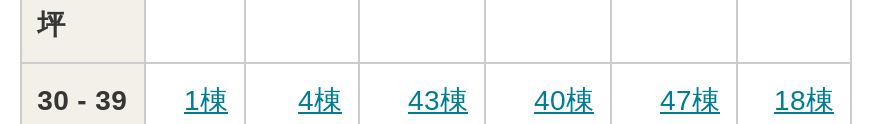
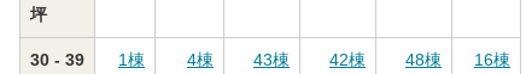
[534,84,594,116] 40棟 -> [329,50,366,69] 42棟
[660,84,720,116] 47棟 -> [405,50,442,69] 48棟
[774,84,834,116] 18棟 -> [474,50,510,69] 16棟

